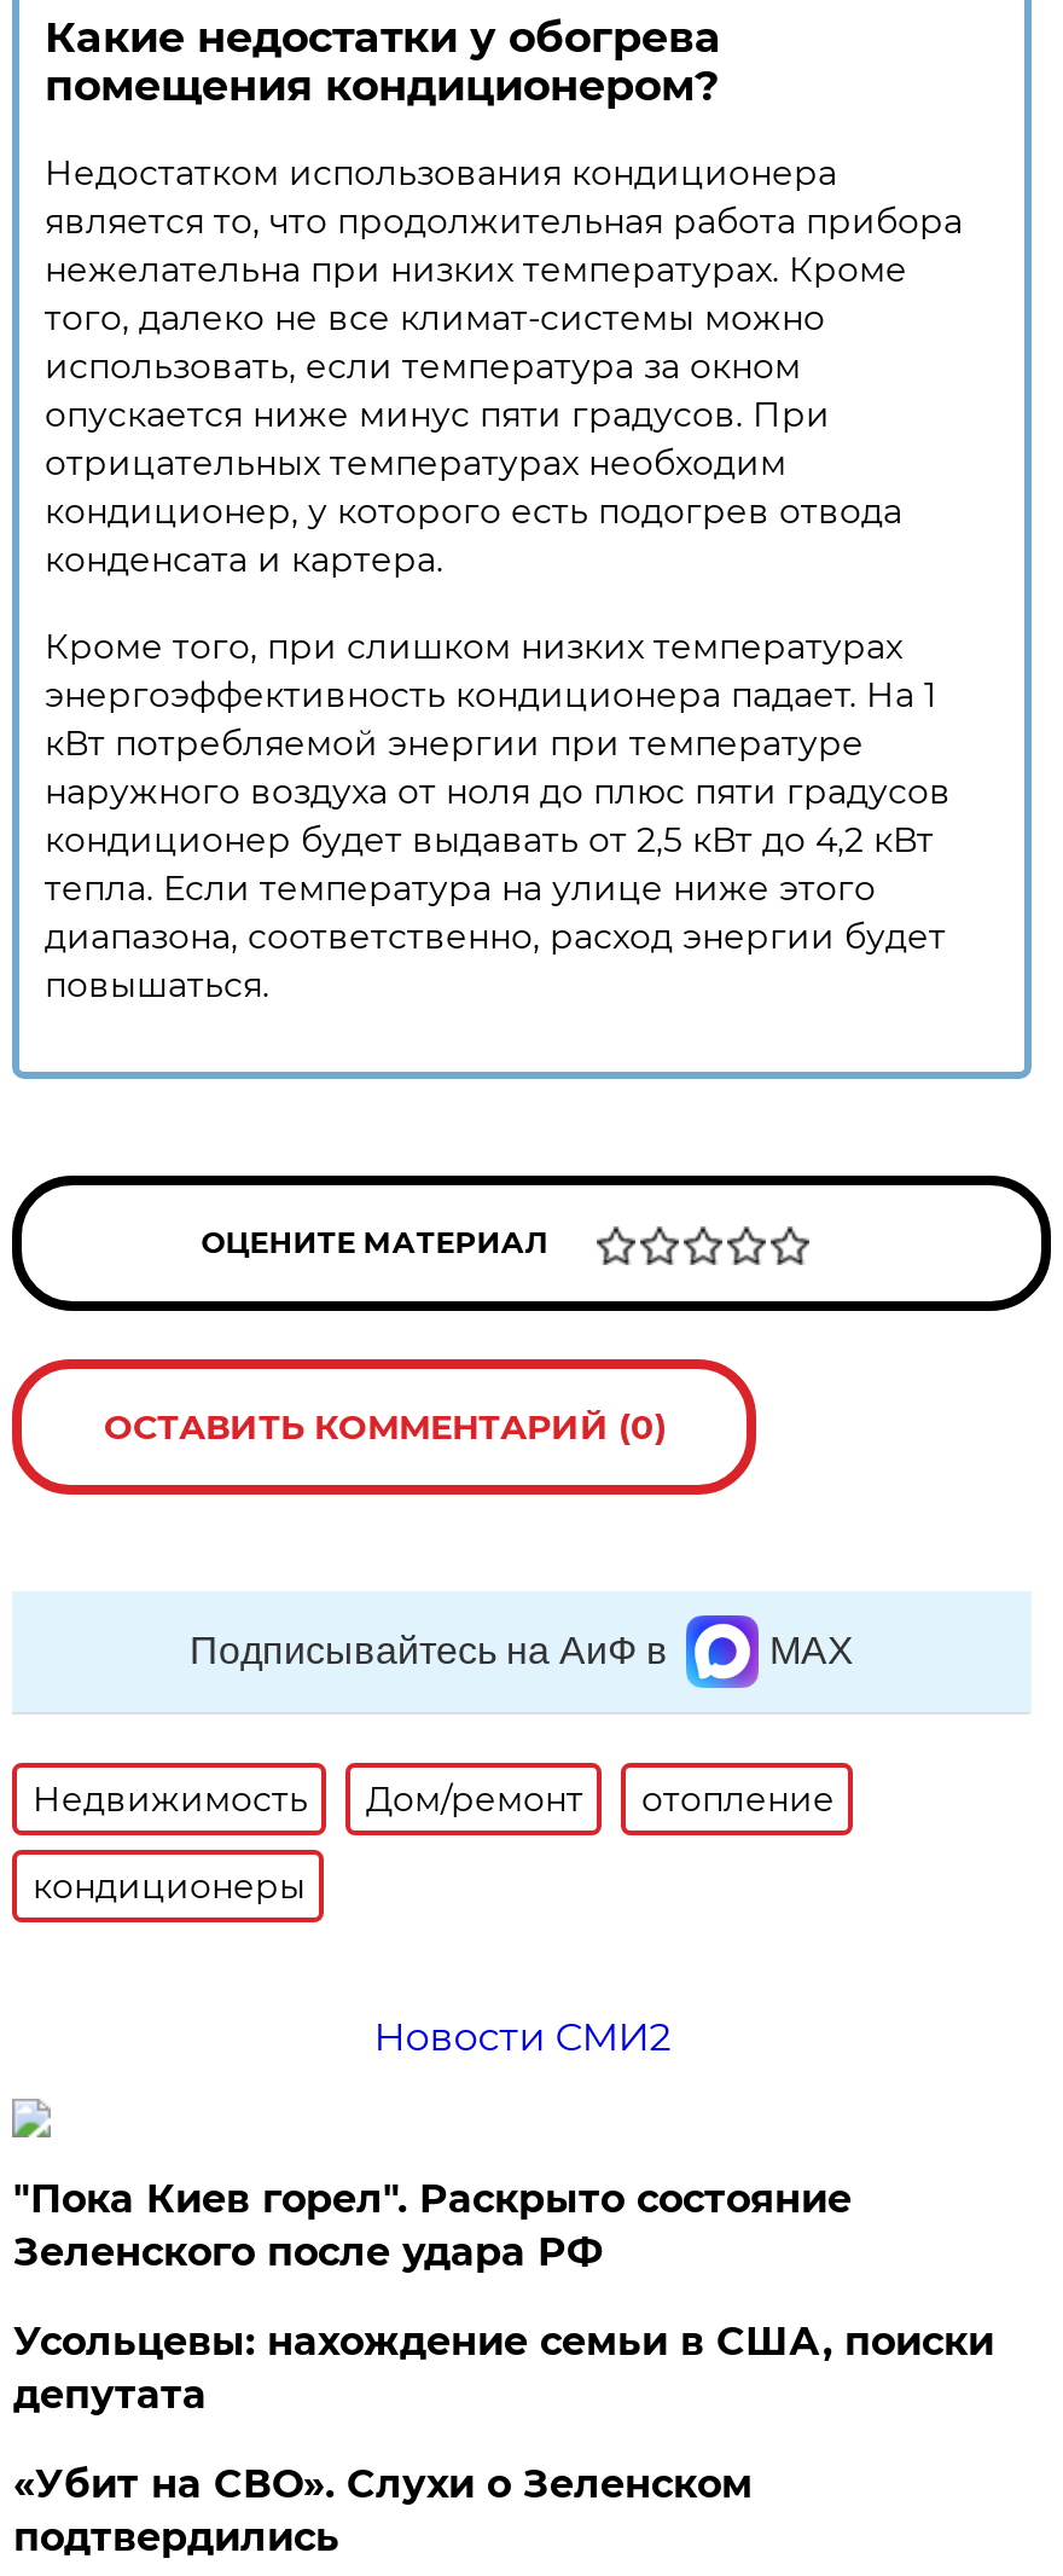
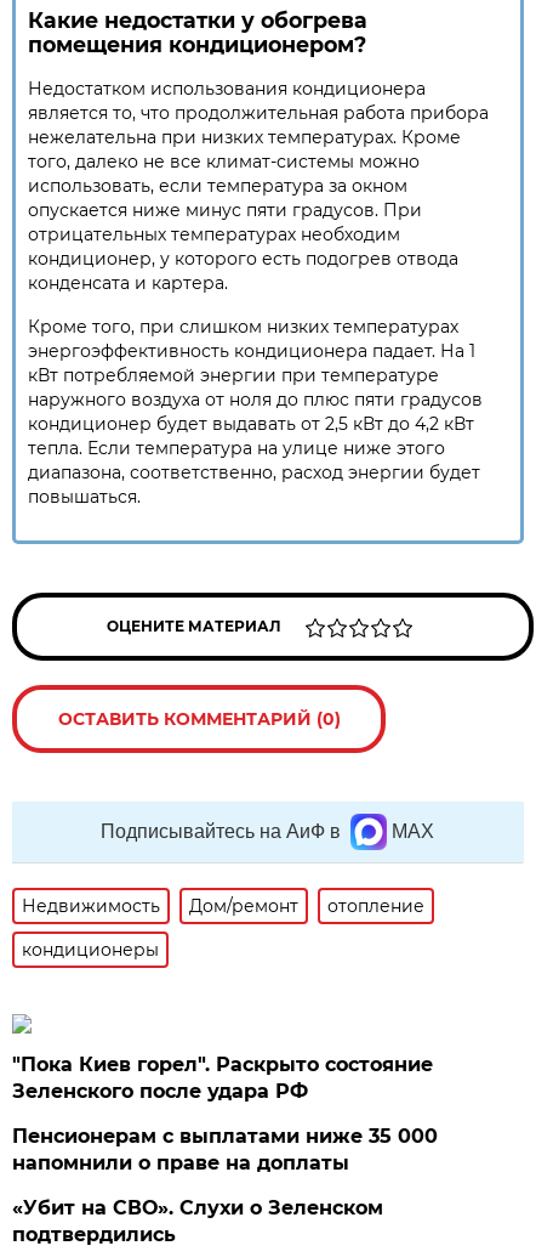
[374,2014,671,2060] Новости СМИ2 -> none
[13,2319,994,2418] Усольцевы: нахождение семьи в США, поиски | депутата -> [13,1125,438,1174] Пенсионерам с выплатами ниже 35 000 | напомнили о праве на доплаты

